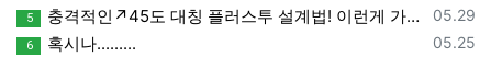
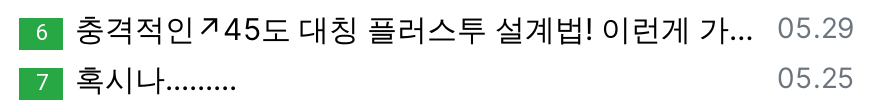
[26,10,31,25] 5 -> [36,19,46,45] 6
[26,32,136,53] 6 혹시나......... -> [36,59,237,97] 7 혹시나.........

